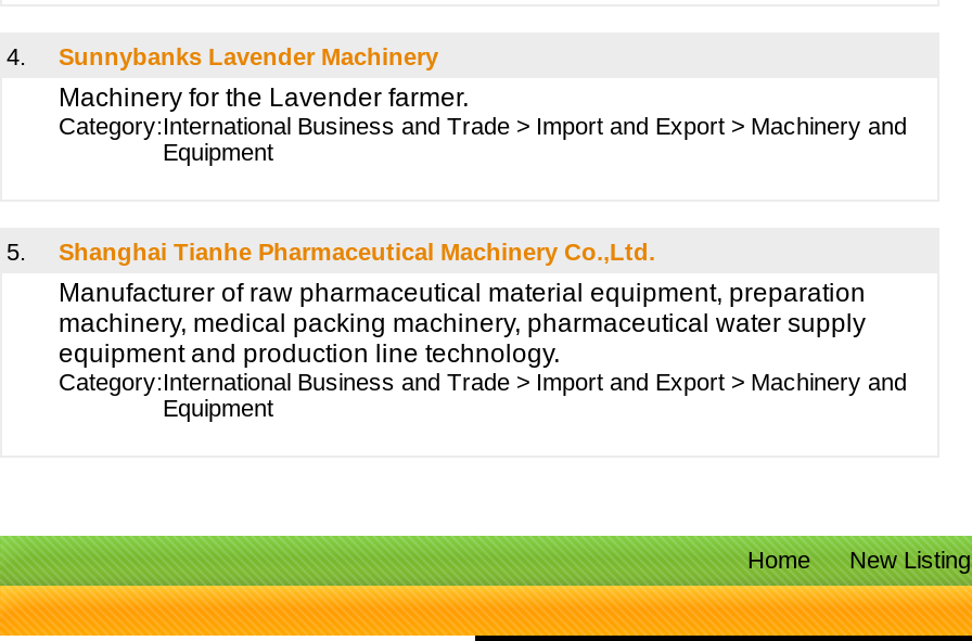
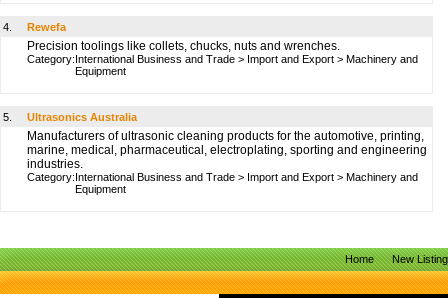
[59,43,469,113] Sunnybanks Lavender Machinery | Machinery for the Lavender farmer. -> [27,21,340,53] Rewefa | Precision toolings like collets, chucks, nuts and wrenches.
[59,239,866,369] Shanghai Tianhe Pharmaceutical Machinery Co.,Ltd. | Manufacturer of raw pharmaceutical material equipment, preparation | machinery, medical packing machinery, pharmaceutical water supply | equipment and production line technology. -> [27,111,427,171] Ultrasonics Australia | Manufacturers of ultrasonic cleaning products for the automotive, printing, | marine, medical, pharmaceutical, electroplating, sporting and engineering | industries.

